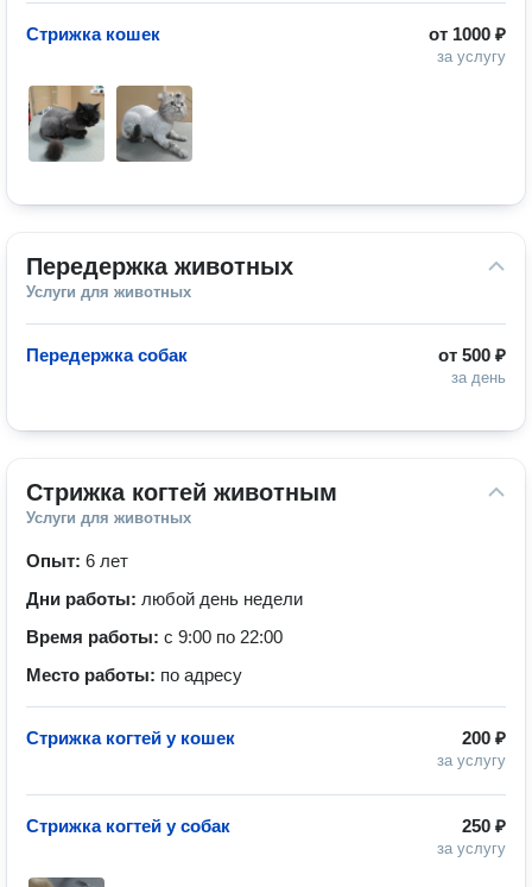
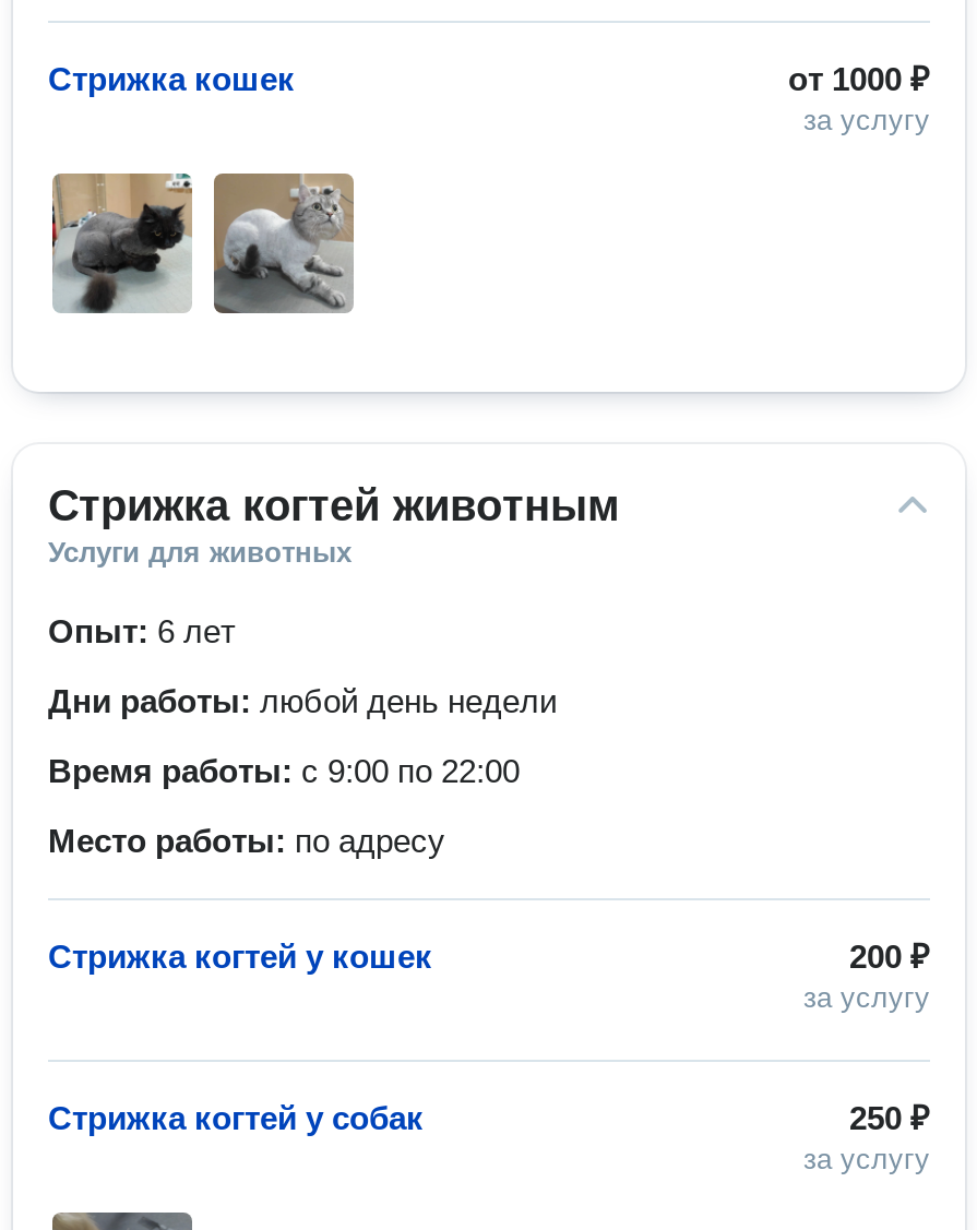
[26,253,506,386] Передержка животных | Услуги для животных | от 500 ₽ | за день -> none
[26,345,188,365] Передержка собак -> none

